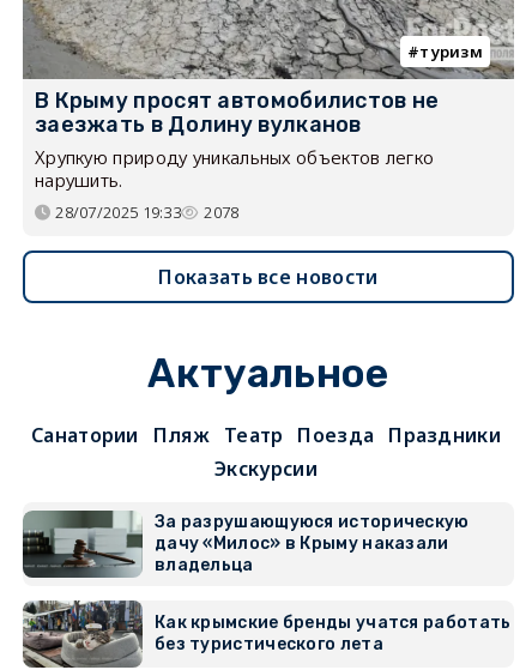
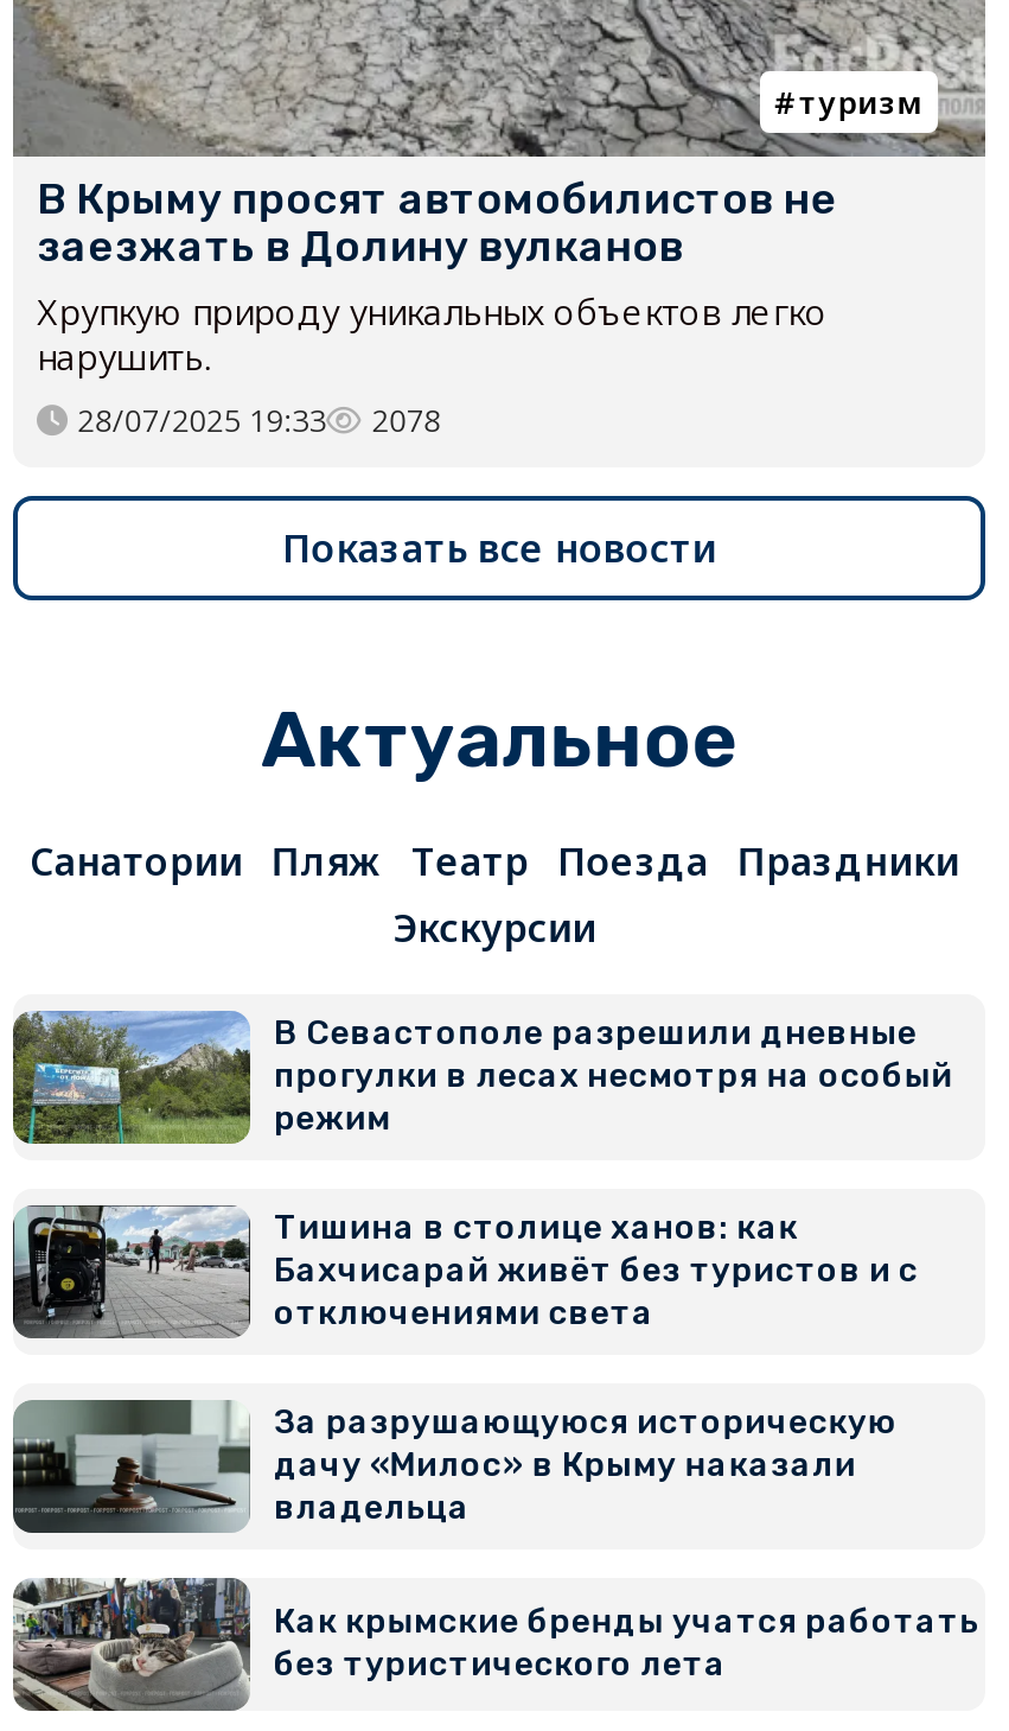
none -> [11,1008,953,1334] [image] | В Севастополе разрешили дневные | прогулки в лесах несмотря на особый | режим | Тишина в столице ханов: как | Бахчисарай живёт без туристов и с | отключениями света
none -> [11,1203,241,1341] [image]

